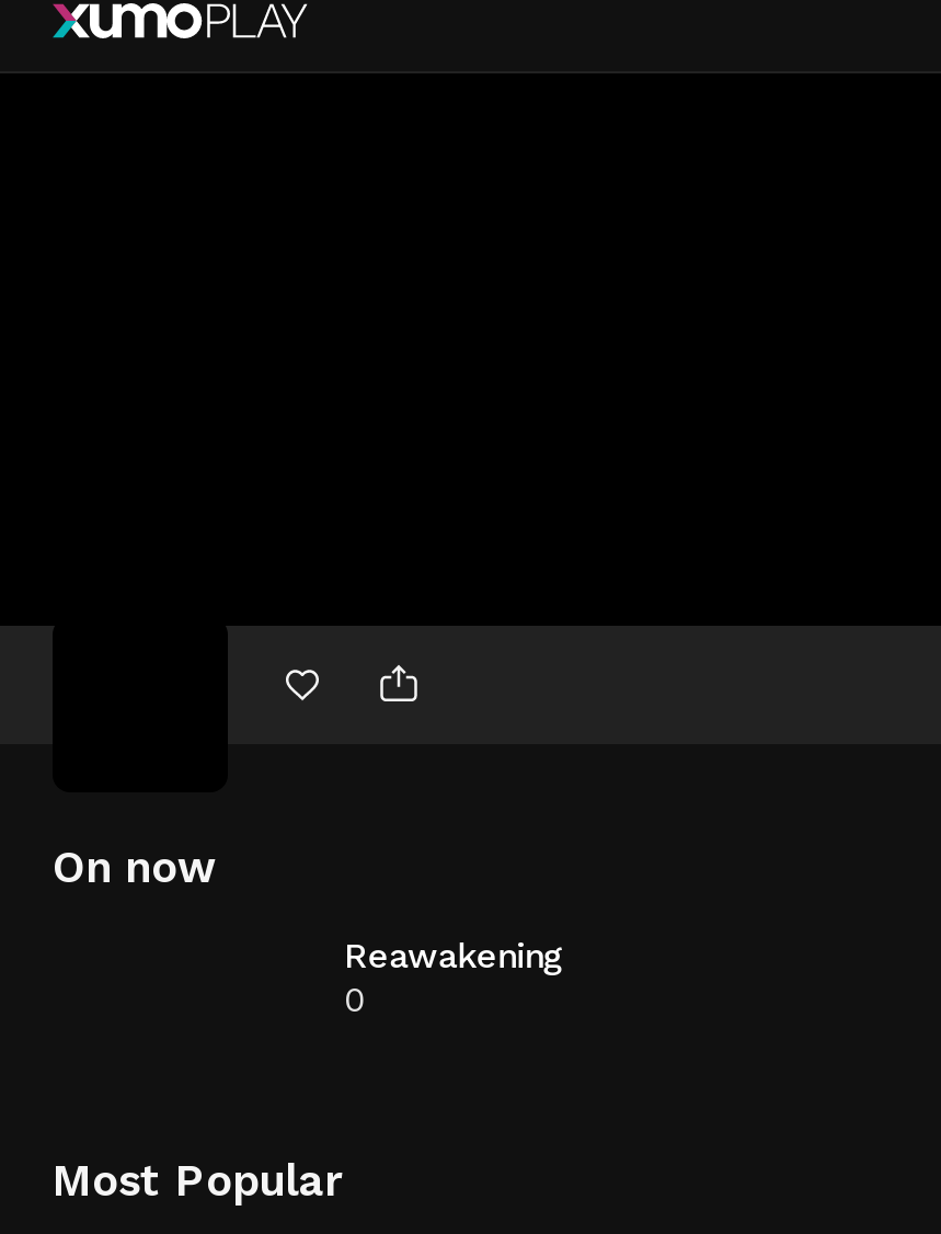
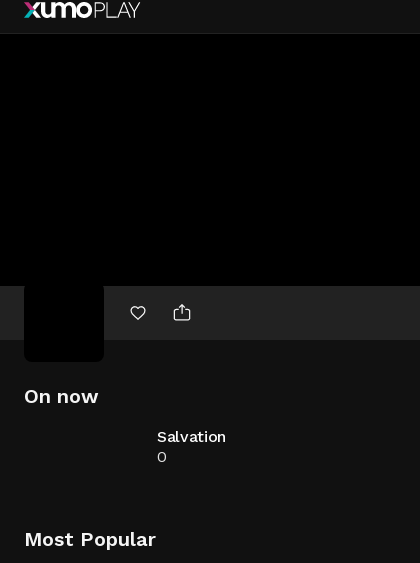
[344,935,564,976] Reawakening -> [157,427,226,446] Salvation

